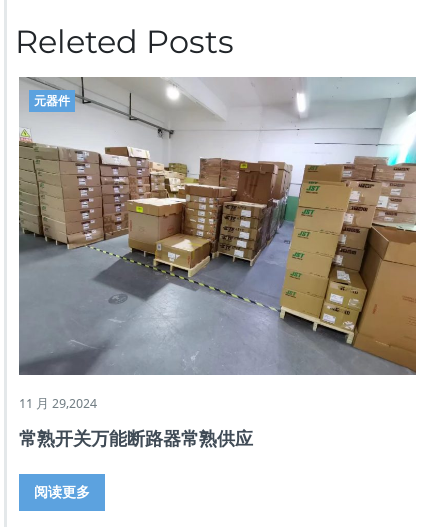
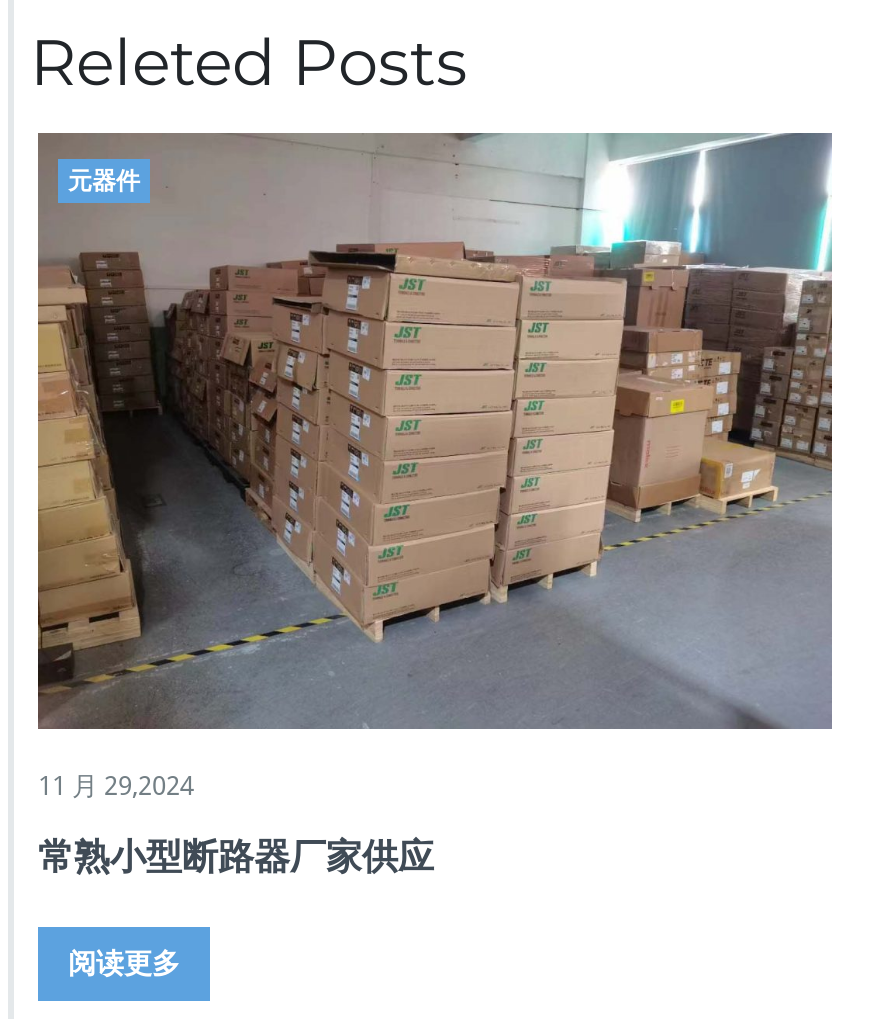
[18,77,417,375] [image] -> [36,133,834,729] [image]
[19,428,253,450] 常熟开关万能断路器常熟供应 -> [38,835,434,879] 常熟小型断路器厂家供应

